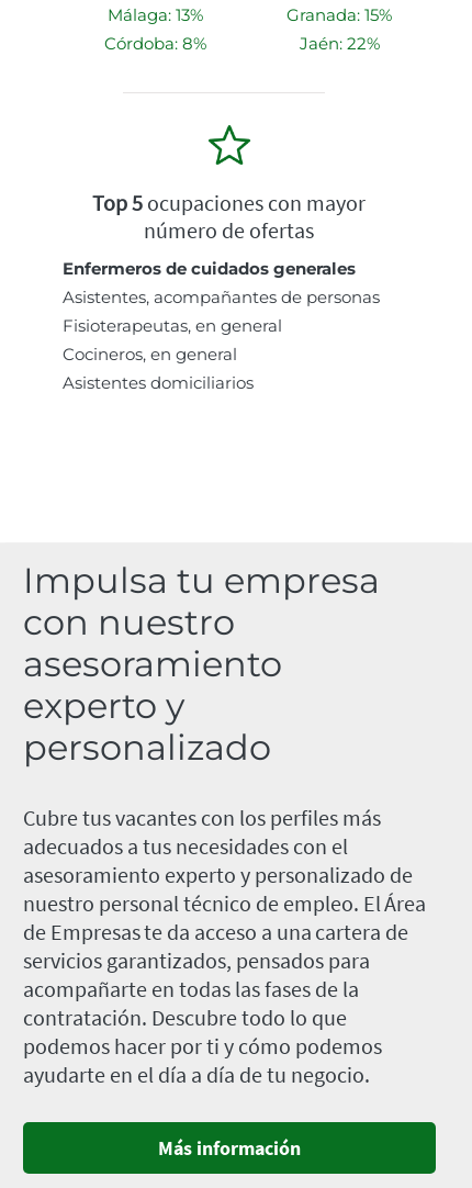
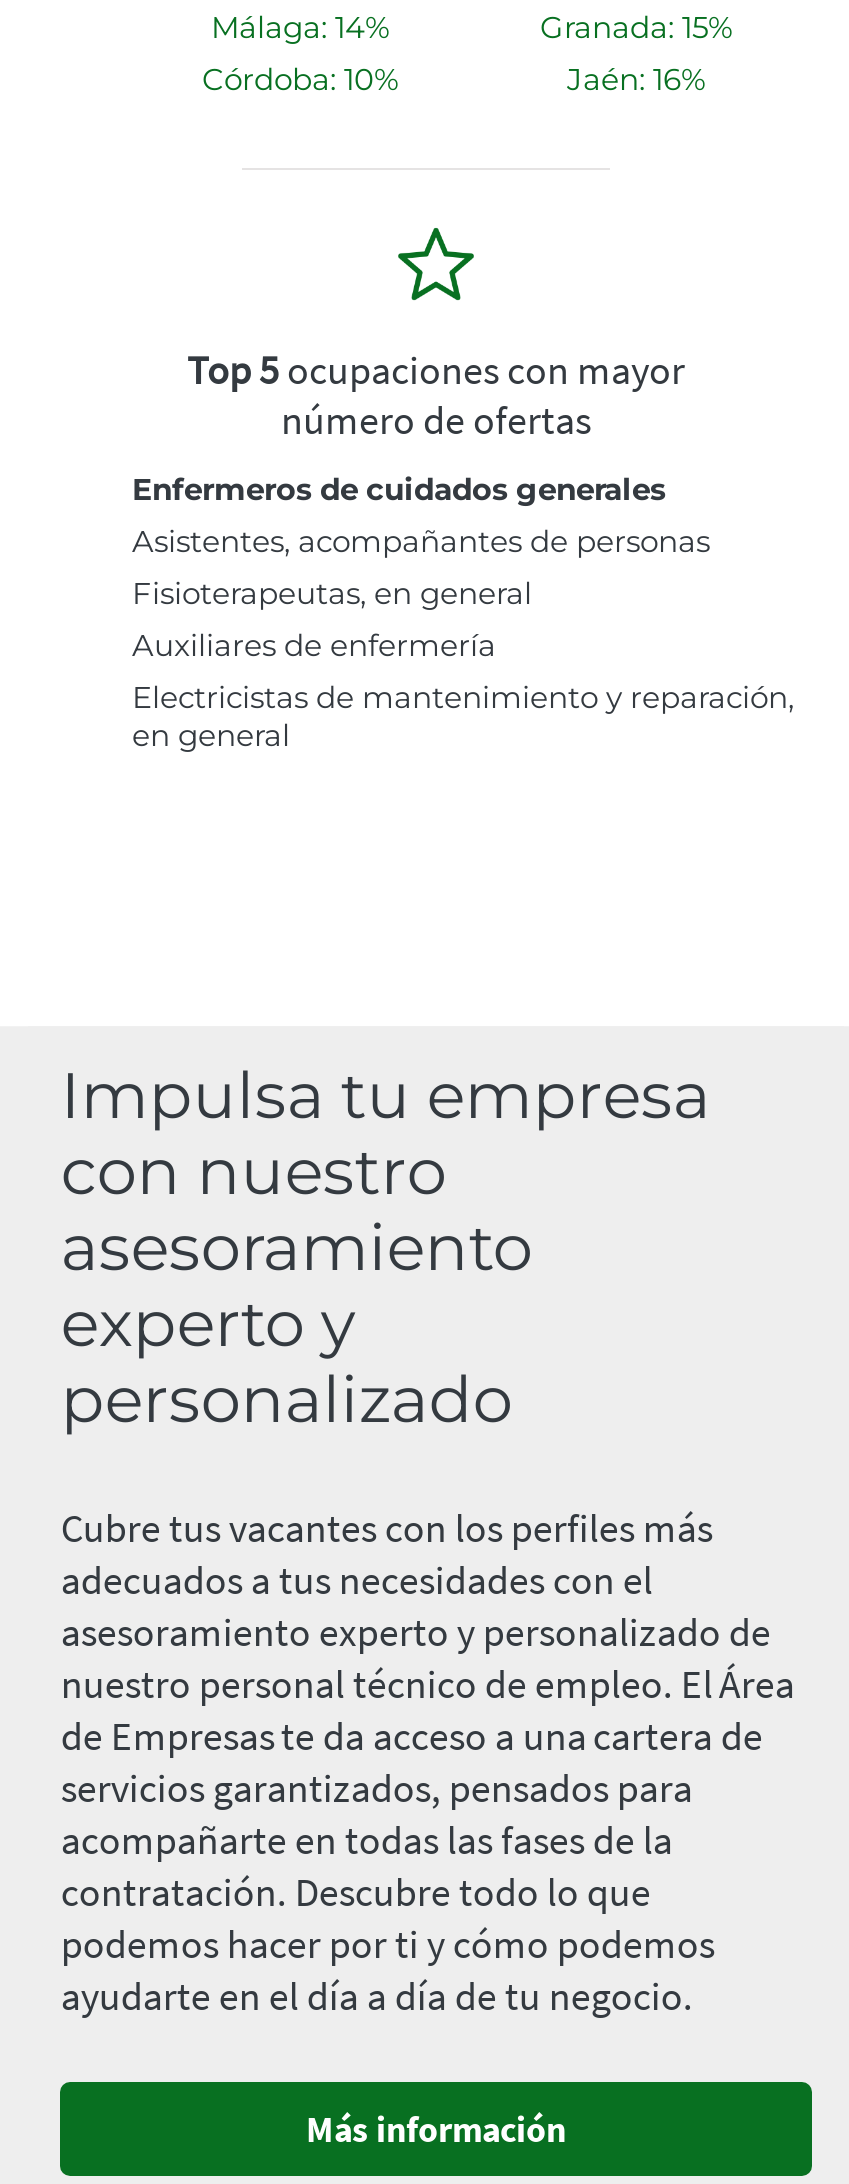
[107,5,203,25] Málaga: 13% -> [211,8,389,46] Málaga: 14%
[104,33,206,54] Córdoba: 8% -> [202,60,398,98] Córdoba: 10%
[299,33,379,54] Jaén: 22% -> [567,60,705,98] Jaén: 16%
[63,344,254,393] Cocineros, en general | Asistentes domiciliarios -> [132,626,794,754] Auxiliares de enfermería | Electricistas de mantenimiento y reparación, | en general

